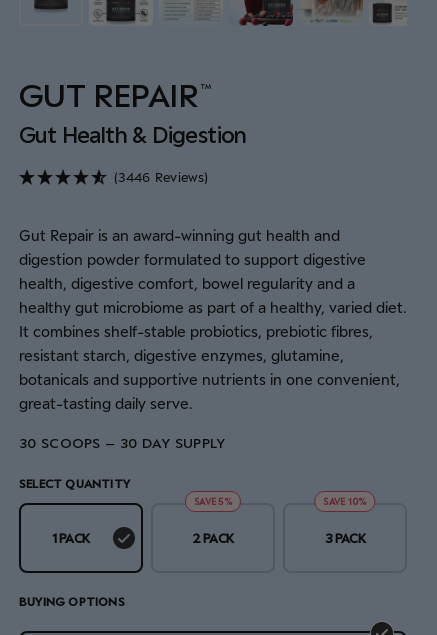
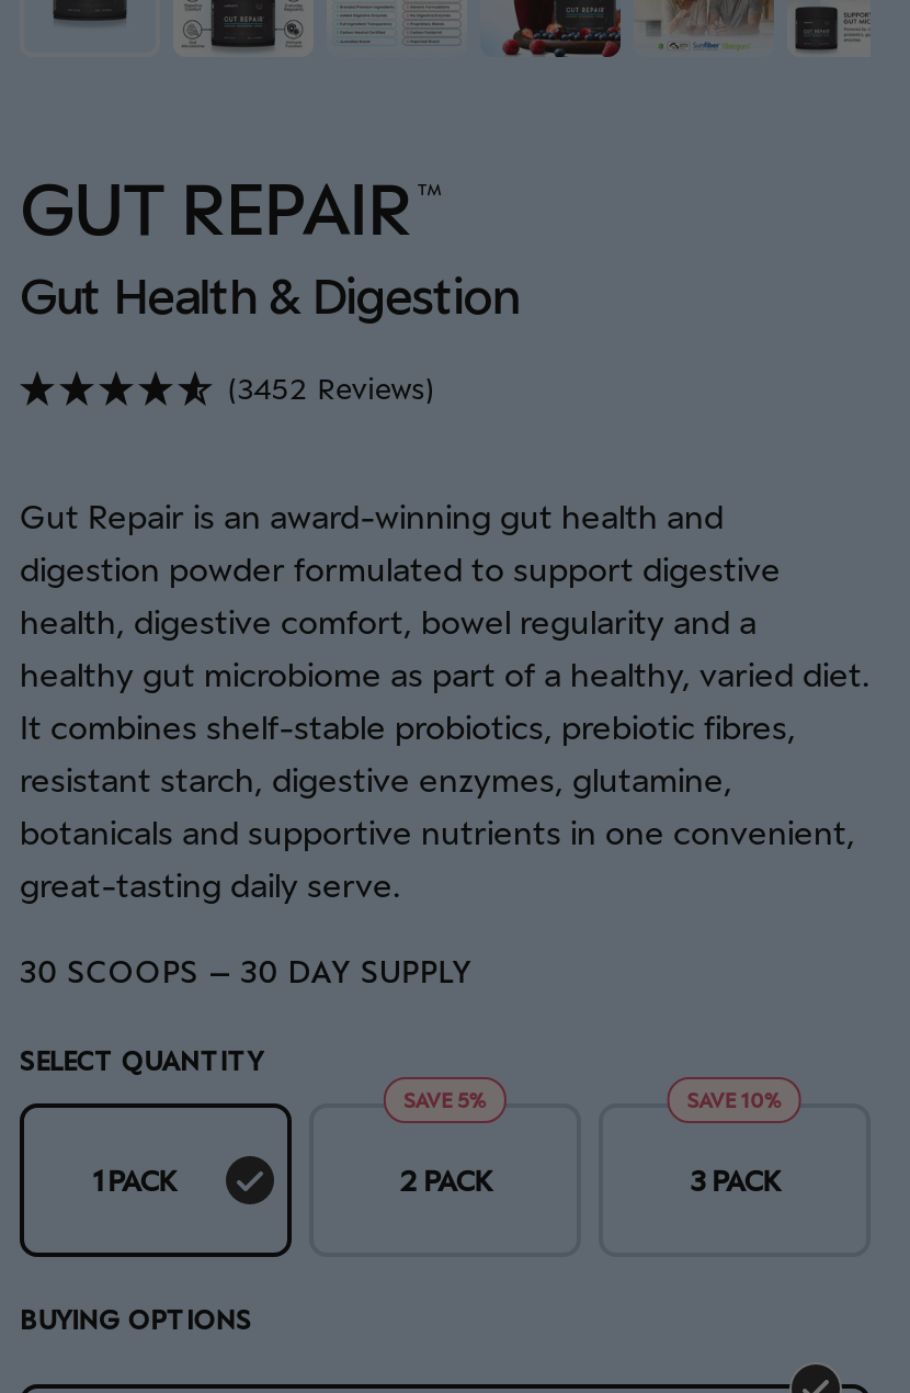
[114,169,208,185] (3446 Reviews) -> [228,371,435,406] (3452 Reviews)

